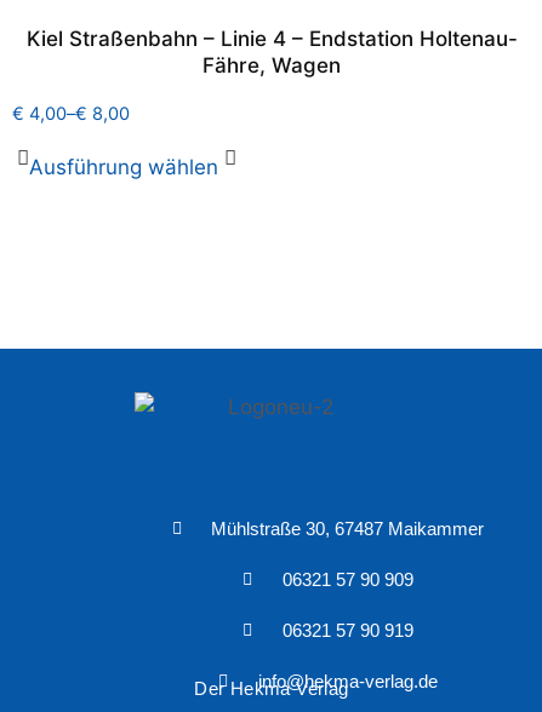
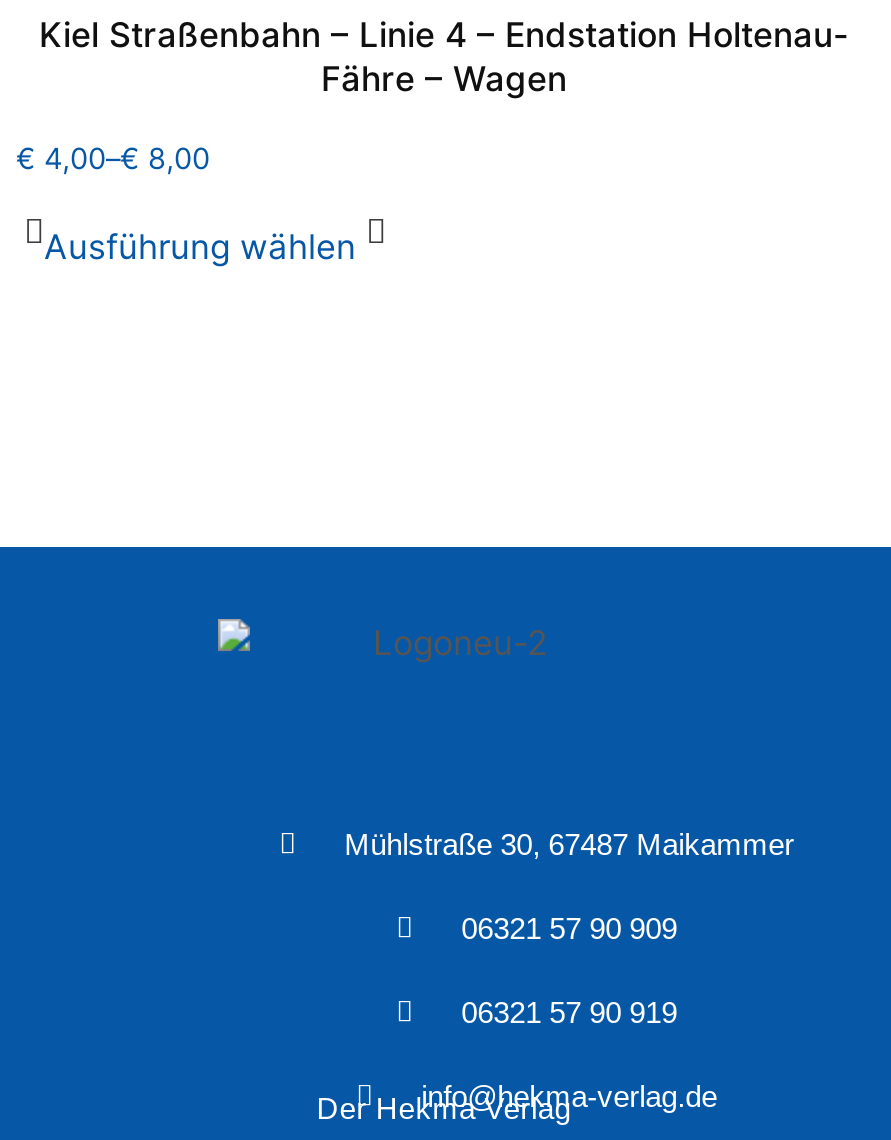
[202,53,341,77] Fähre, Wagen -> [321,59,567,99] Fähre – Wagen

